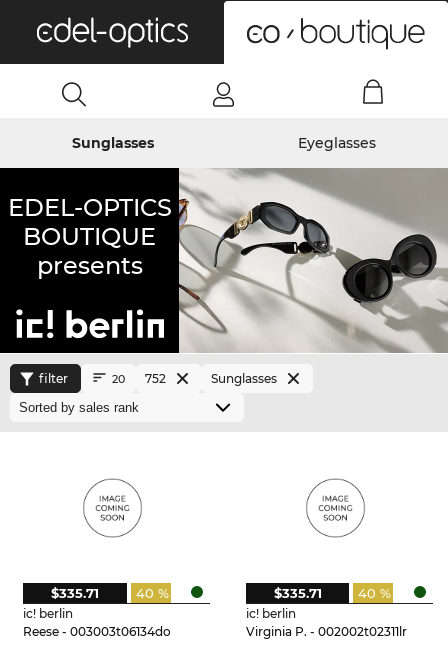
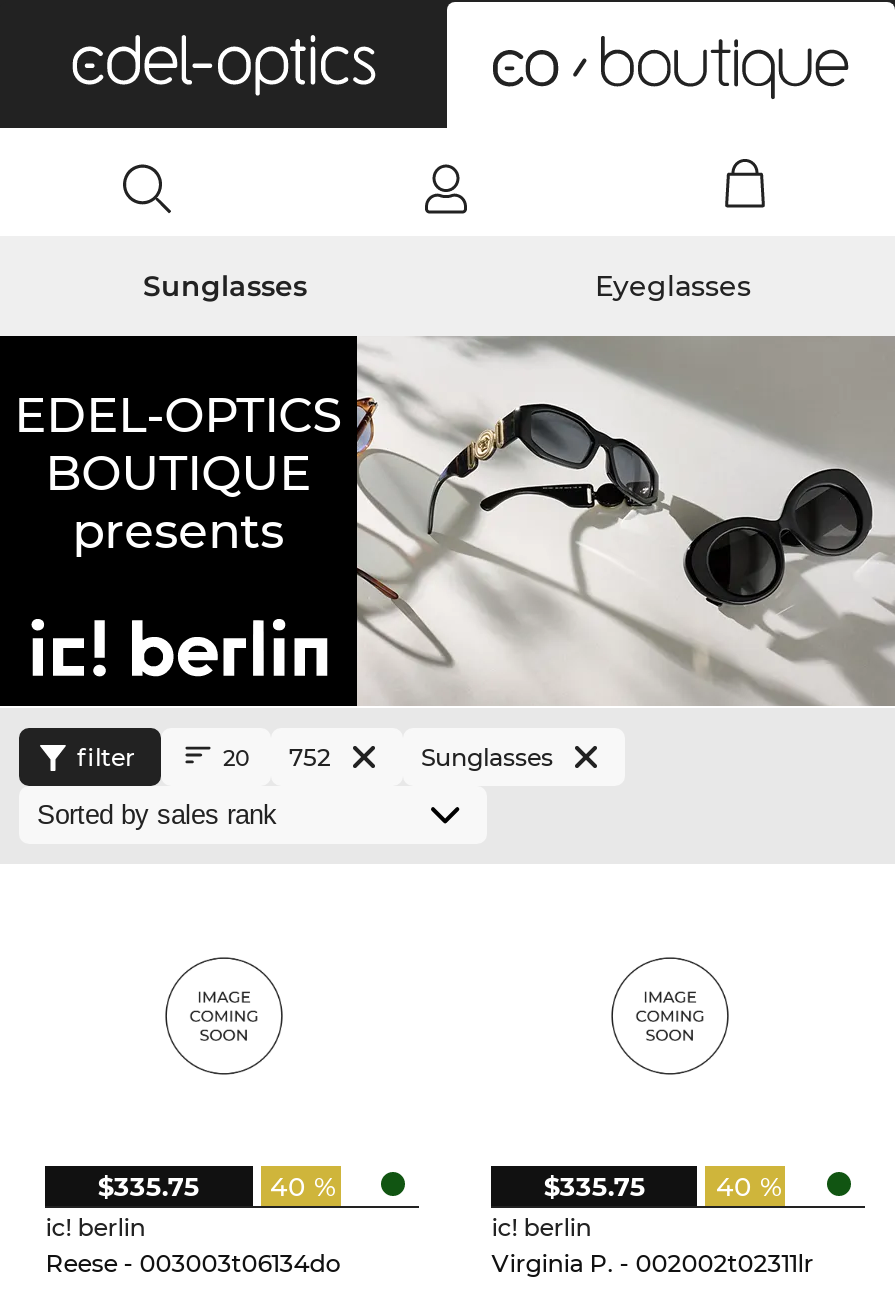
[51,585,99,601] $335.71 -> [98,1171,200,1203] $335.75
[274,585,322,601] $335.71 -> [544,1171,646,1203] $335.75

